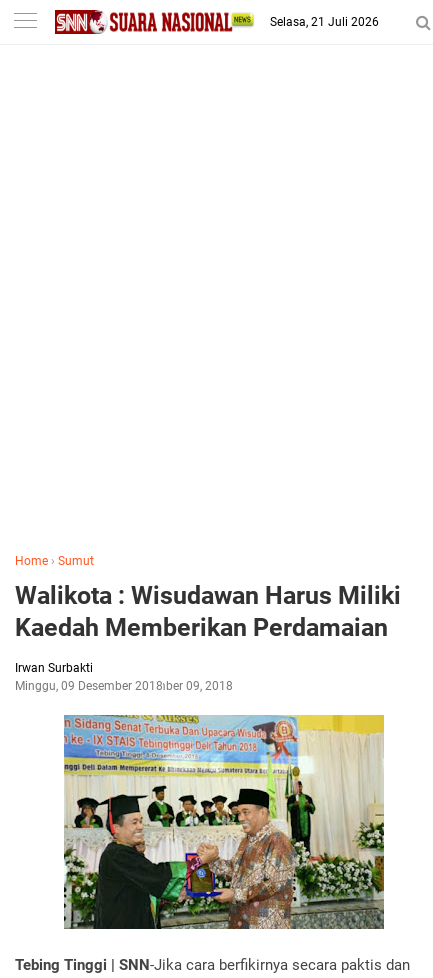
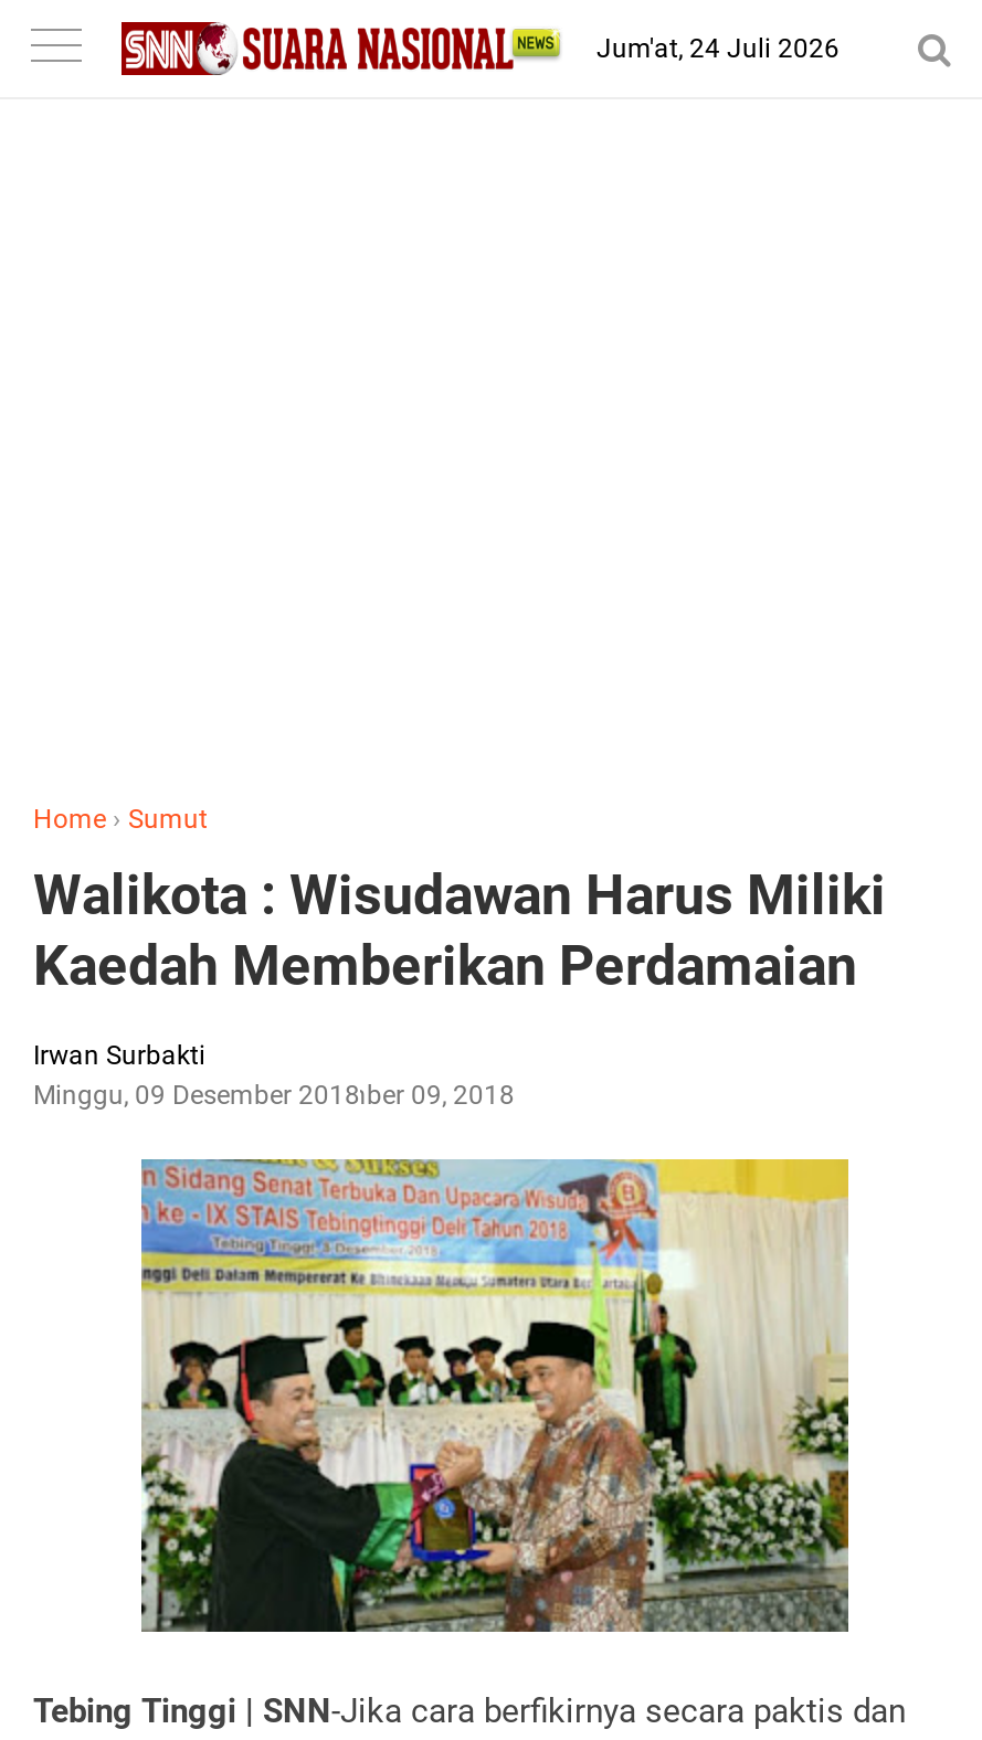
[270,15,379,29] Selasa, 21 Juli 2026 -> [596,33,840,64] Jum'at, 24 Juli 2026

